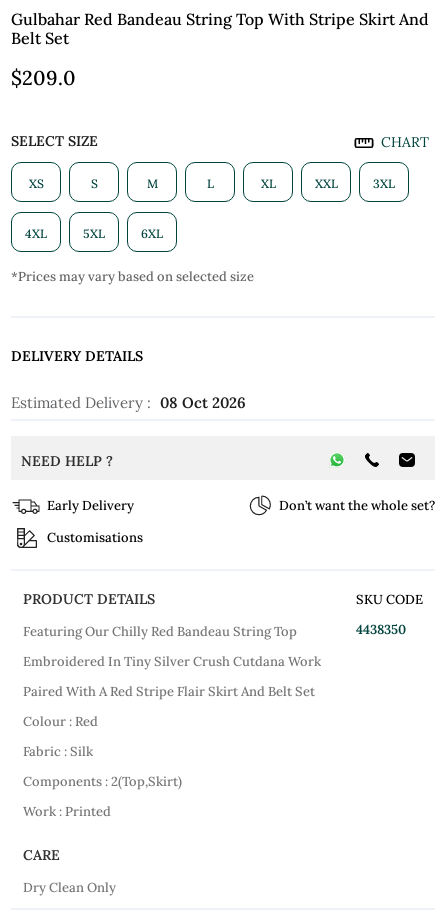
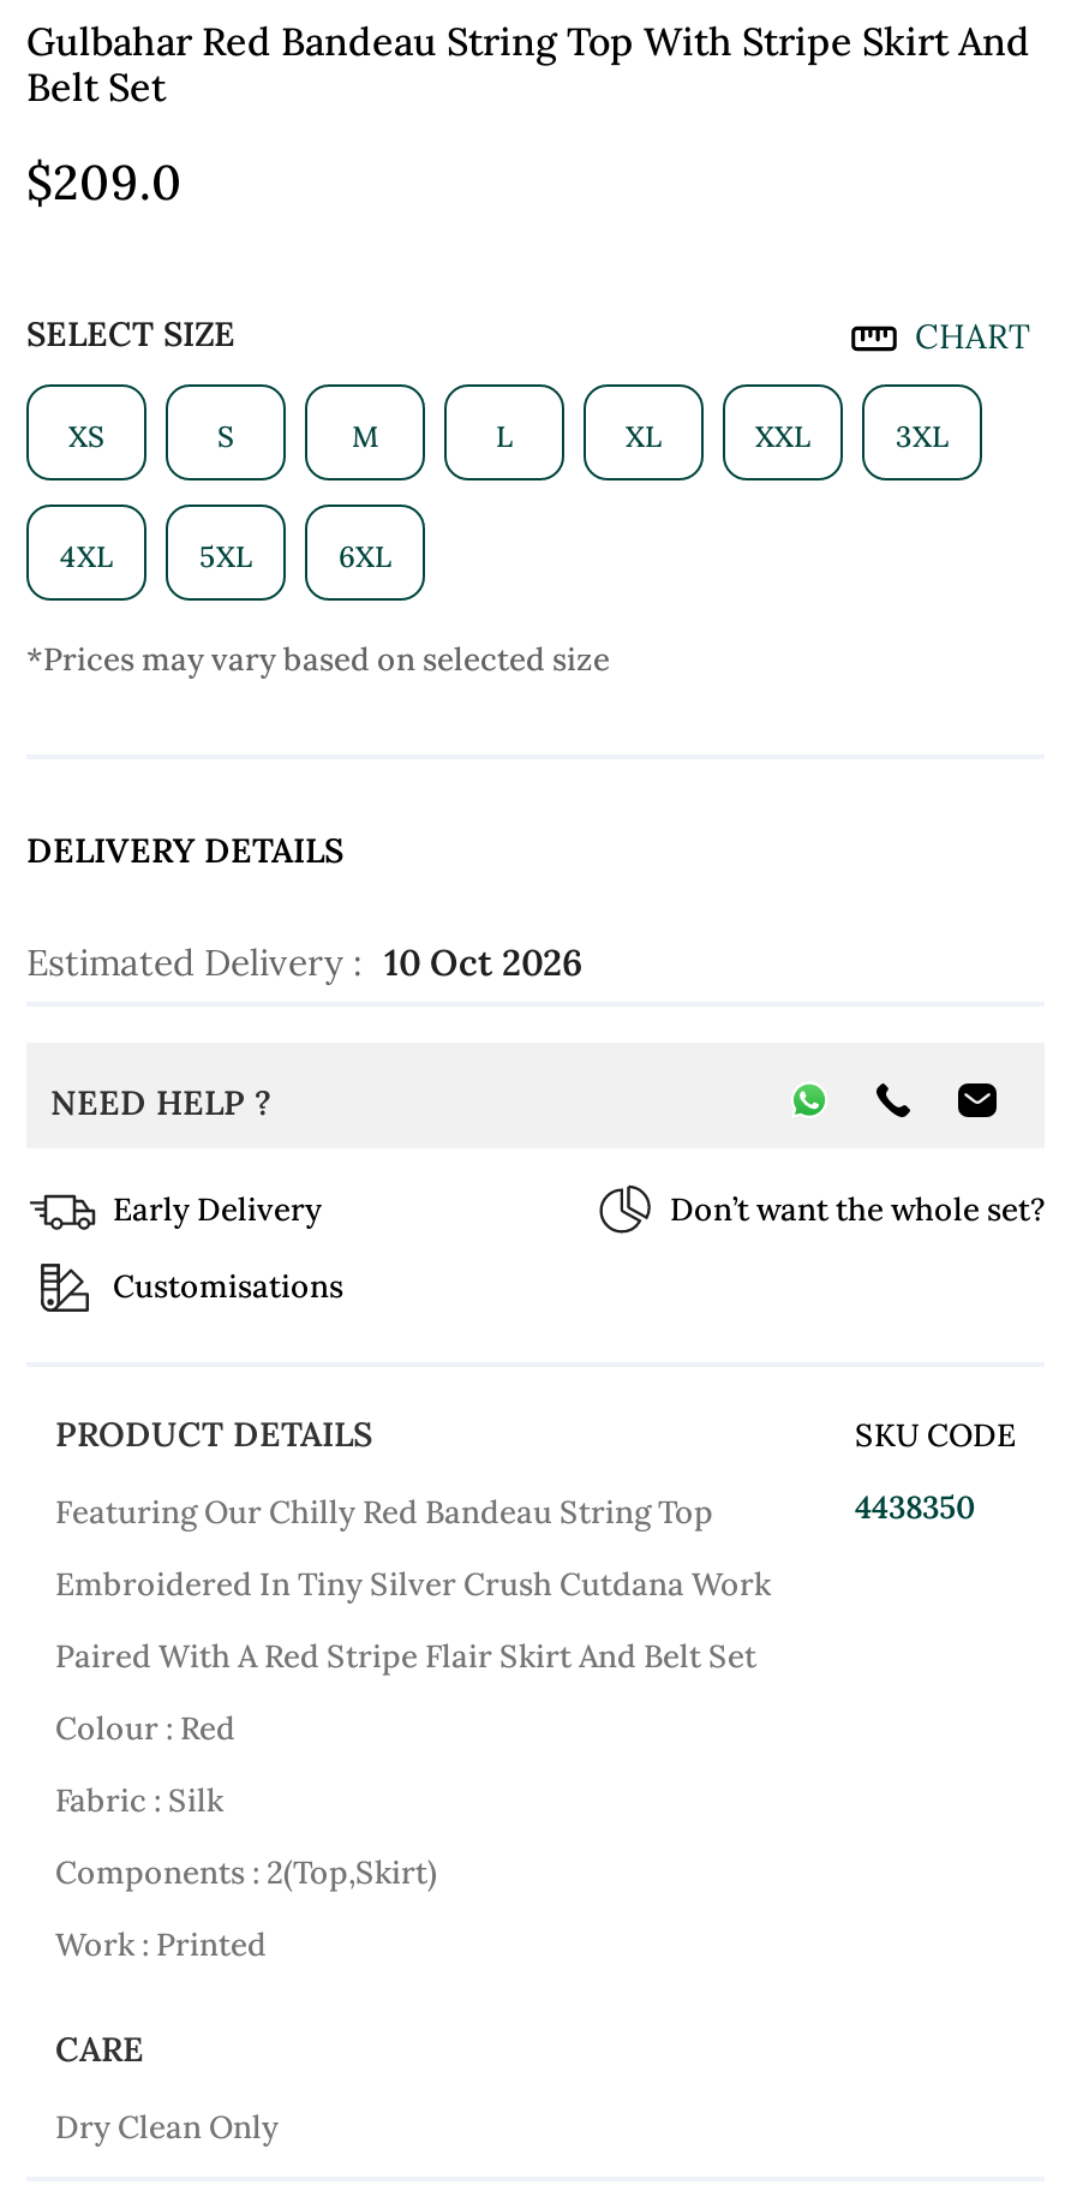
[11,393,246,412] Estimated Delivery : 08 Oct 2026 -> [26,939,584,985] Estimated Delivery : 10 Oct 2026

